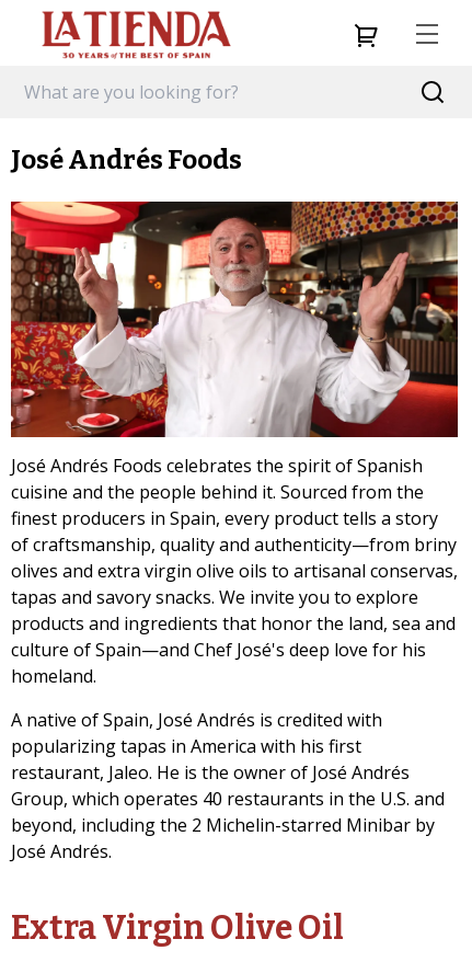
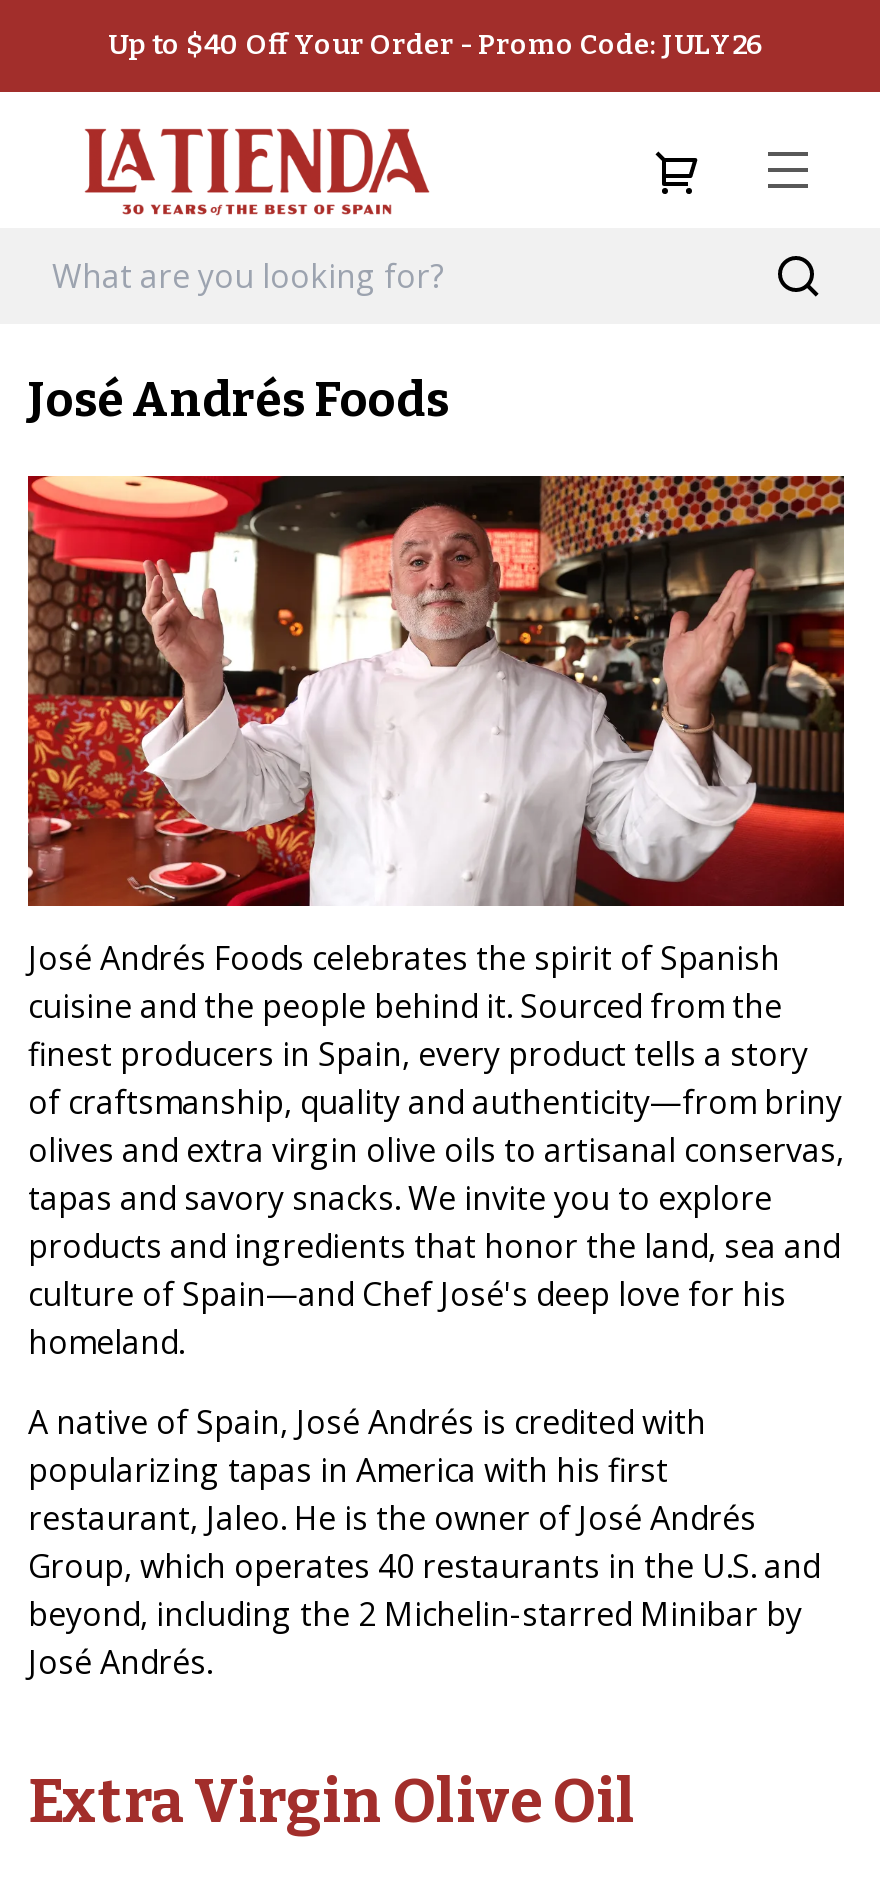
none -> [108,27,764,61] Up to $40 Off Your Order - Promo Code: JULY26

